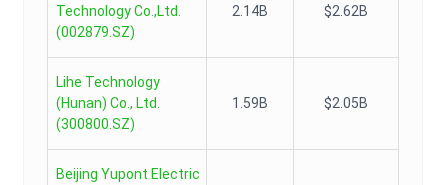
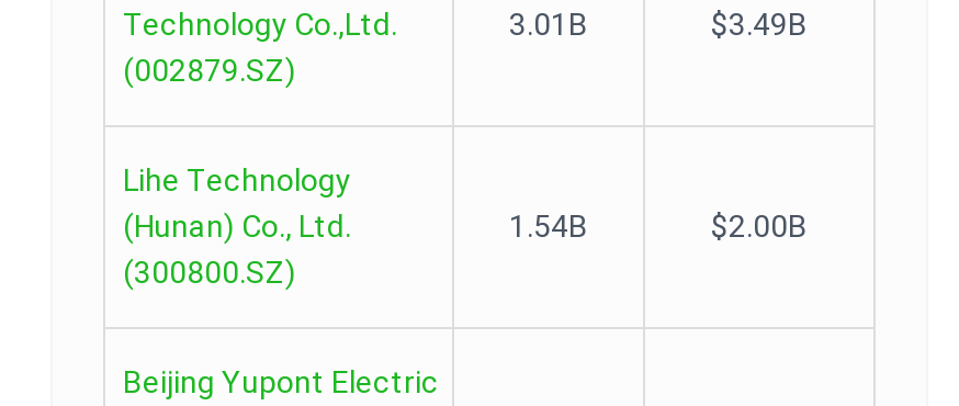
[232,3,368,19] 2.14B | $2.62B -> [509,7,808,42] 3.01B | $3.49B
[232,95,368,111] 1.59B | $2.05B -> [509,208,808,244] 1.54B | $2.00B

